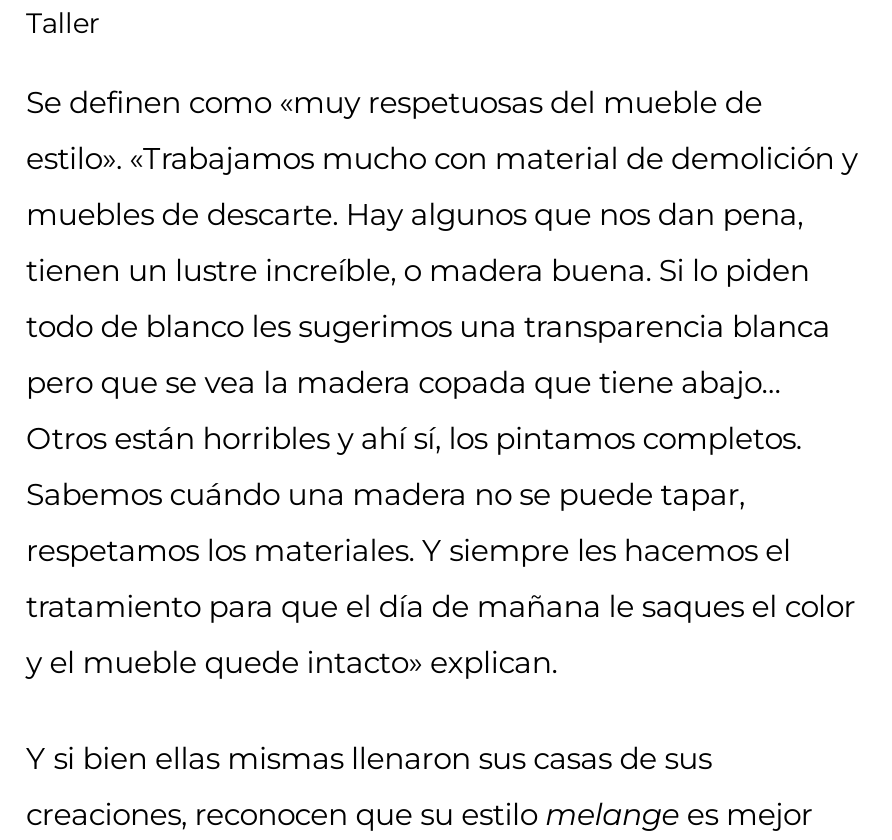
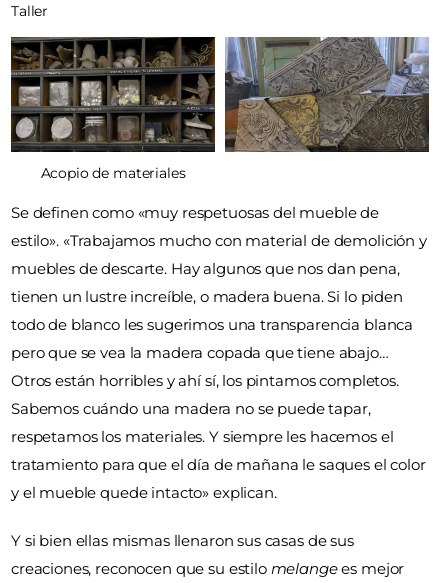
none -> [10,36,216,182] [image] | Acopio de materiales
none -> [224,36,430,153] [image]

